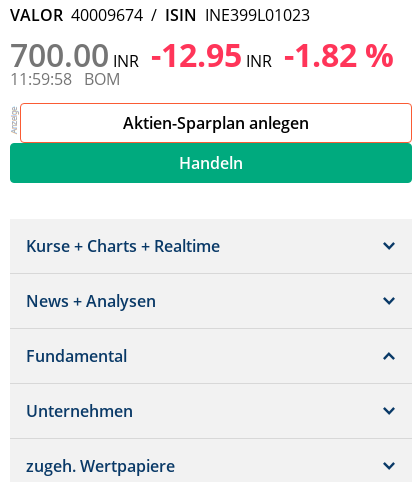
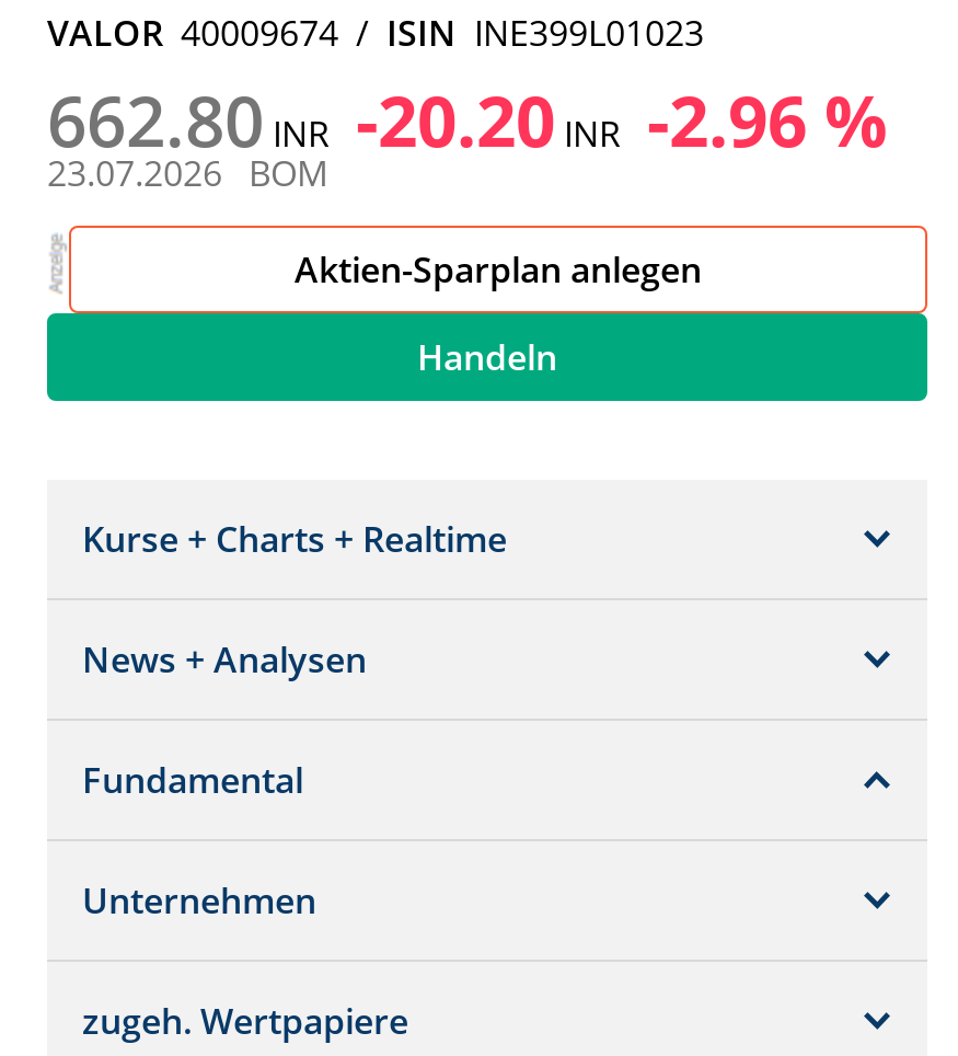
[10,33,394,76] 700.00 INR -12.95 INR -1.82 % -> [47,72,888,167] 662.80 INR -20.20 INR -2.96 %
[10,68,120,90] 11:59:58 BOM -> [47,149,327,197] 23.07.2026 BOM

